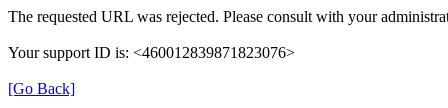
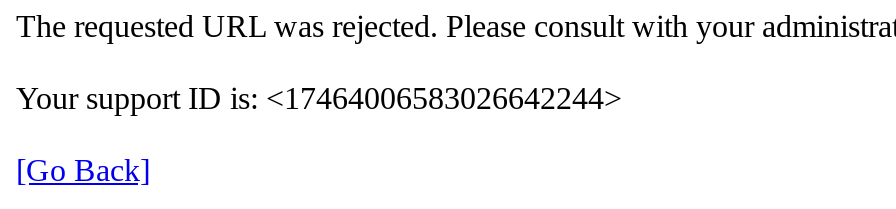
[8,44,295,61] Your support ID is: <460012839871823076> -> [16,81,622,115] Your support ID is: <17464006583026642244>

